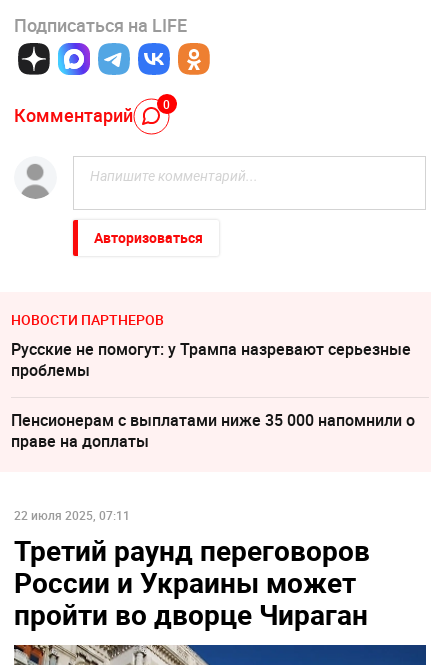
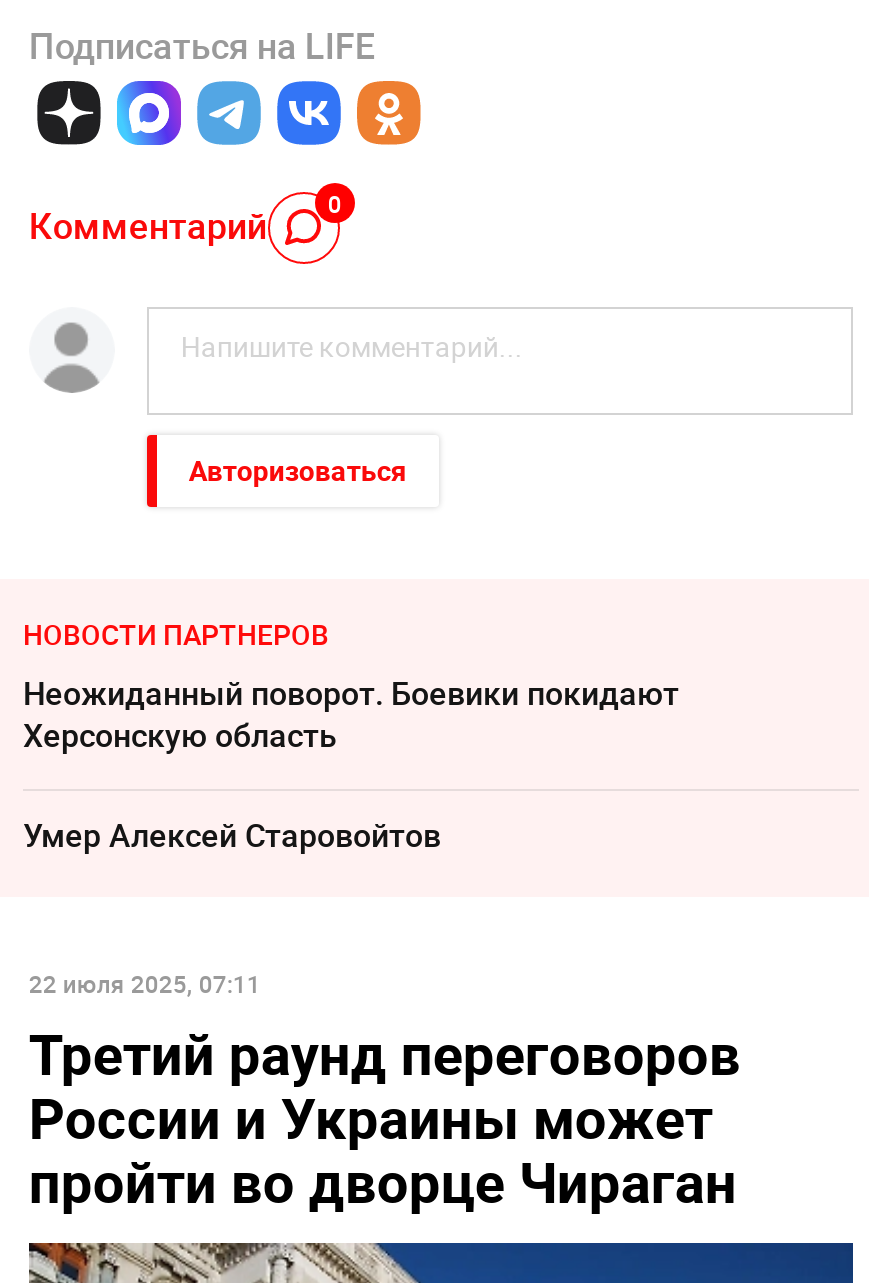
[11,338,411,381] Русские не помогут: у Трампа назревают серьезные | проблемы -> [23,671,679,757] Неожиданный поворот. Боевики покидают | Херсонскую область
[11,409,415,452] Пенсионерам с выплатами ниже 35 000 напомнили о | праве на доплаты -> [23,813,441,857] Умер Алексeй Старовойтов

